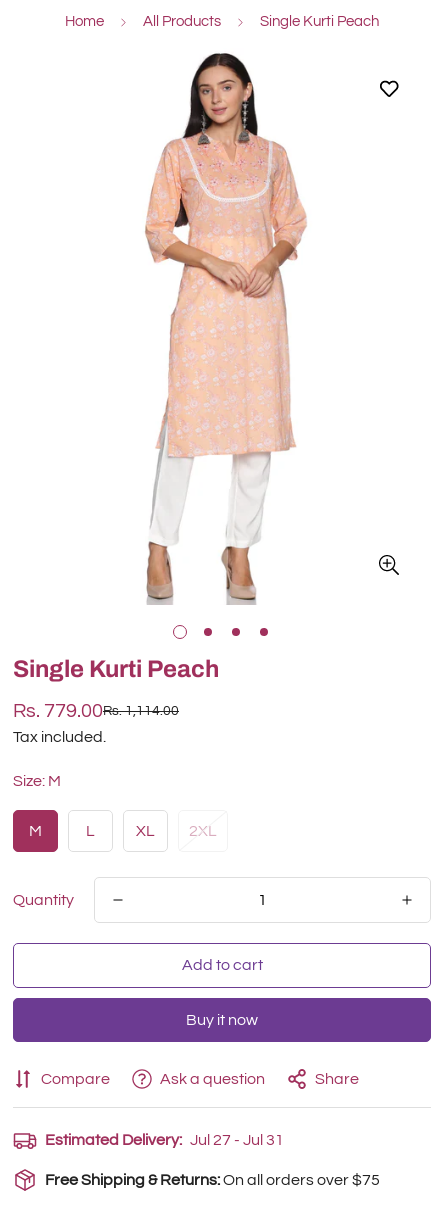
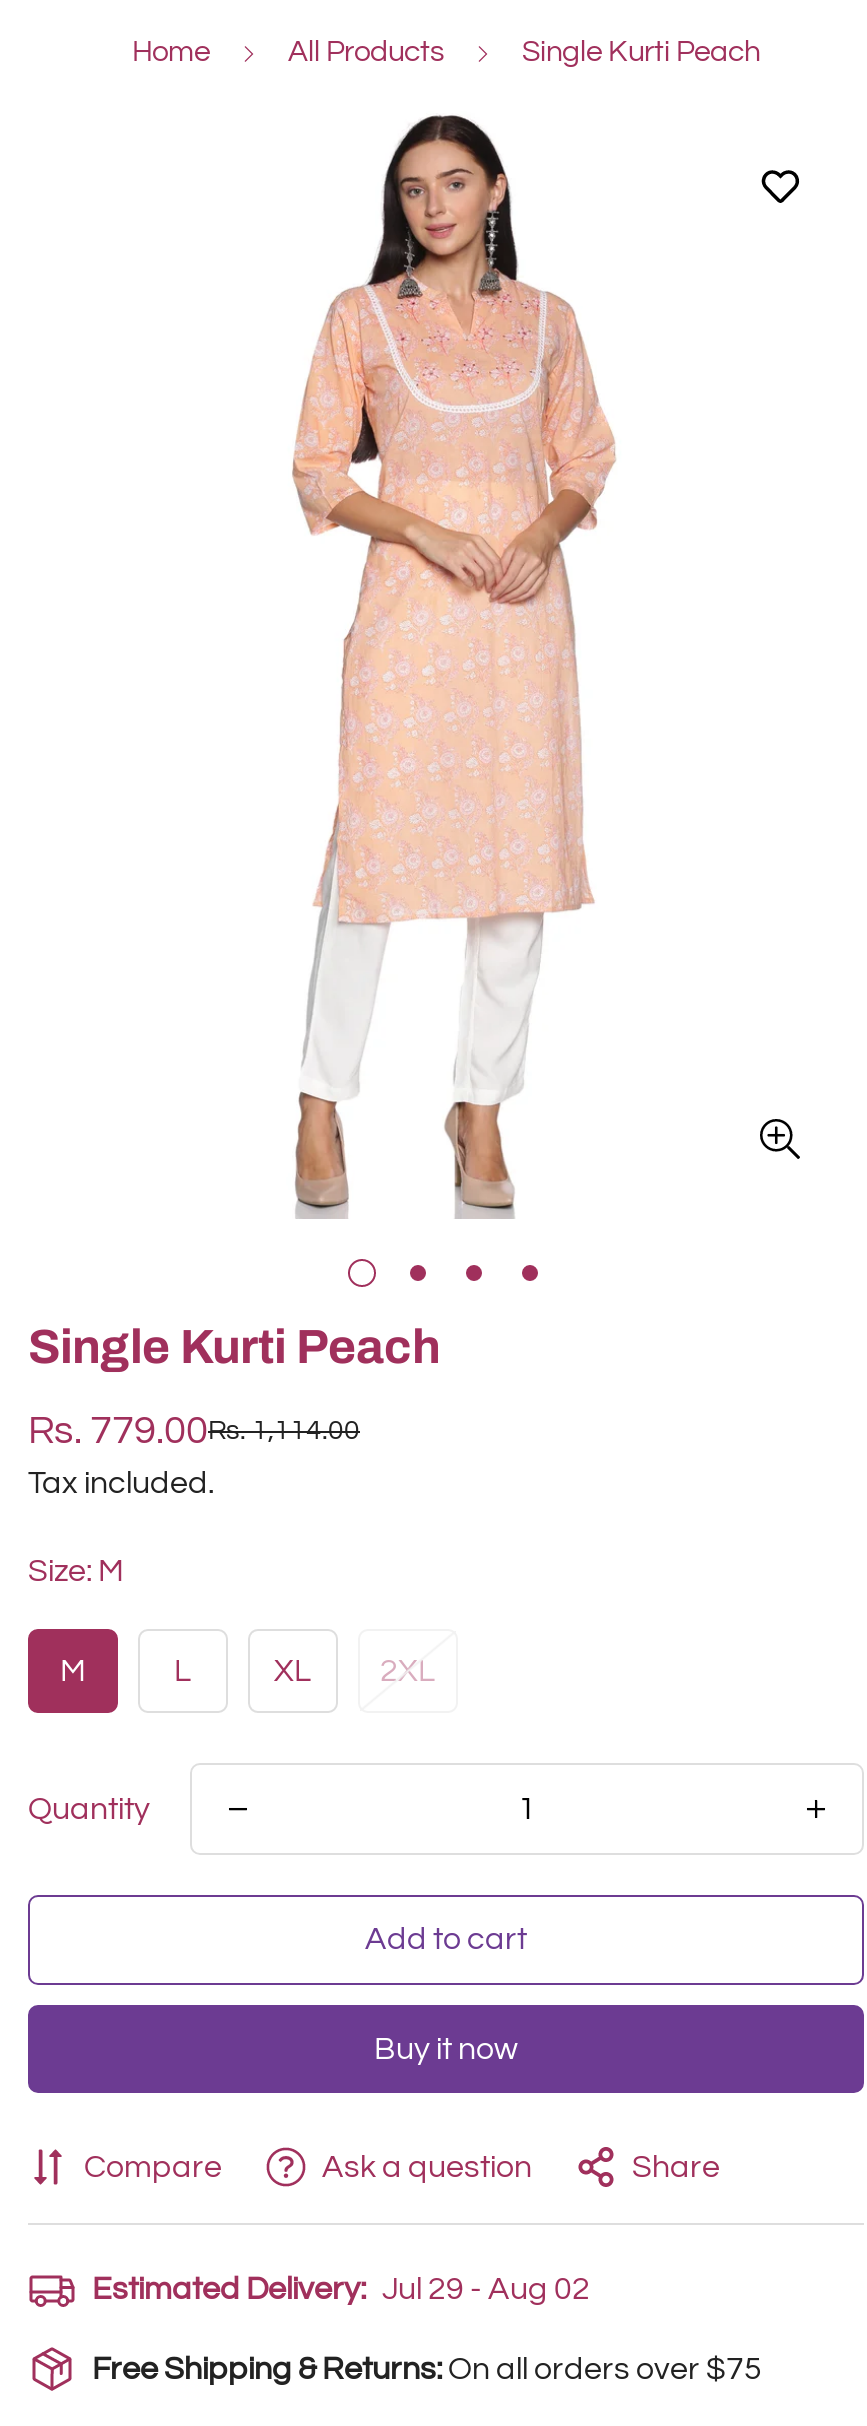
[45,1132,284,1148] Estimated Delivery: Jul 27 - Jul 31 -> [92,2273,590,2305] Estimated Delivery: Jul 29 - Aug 02

